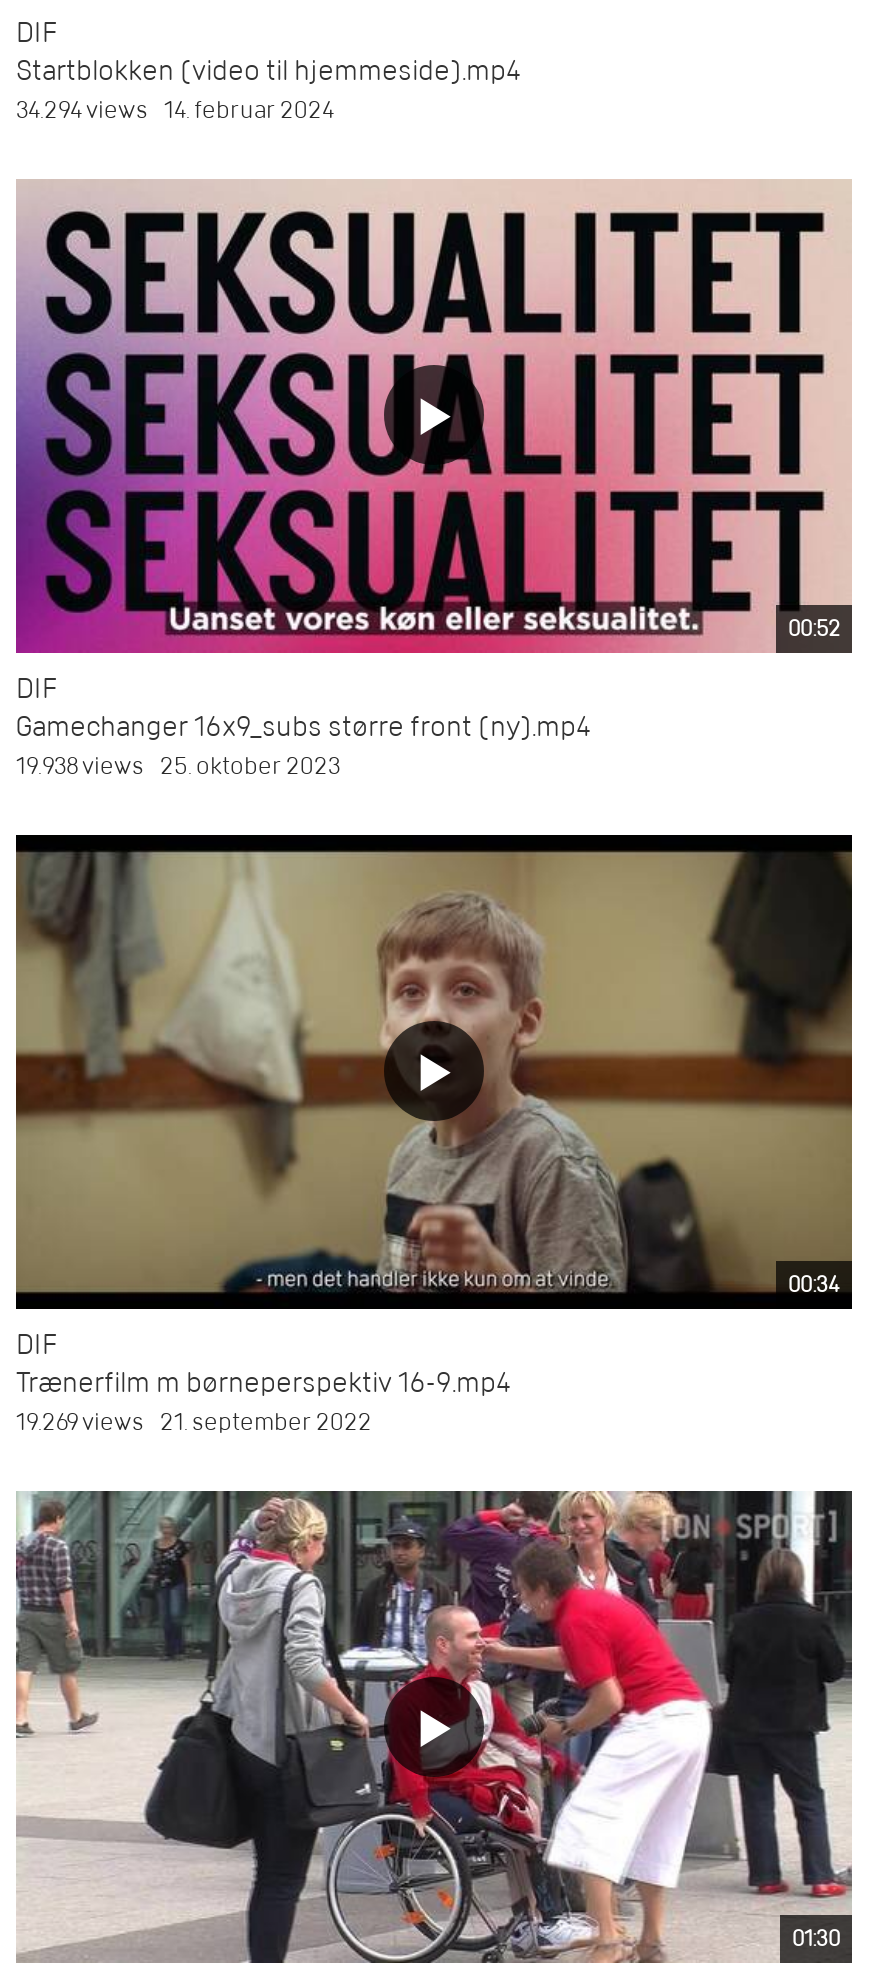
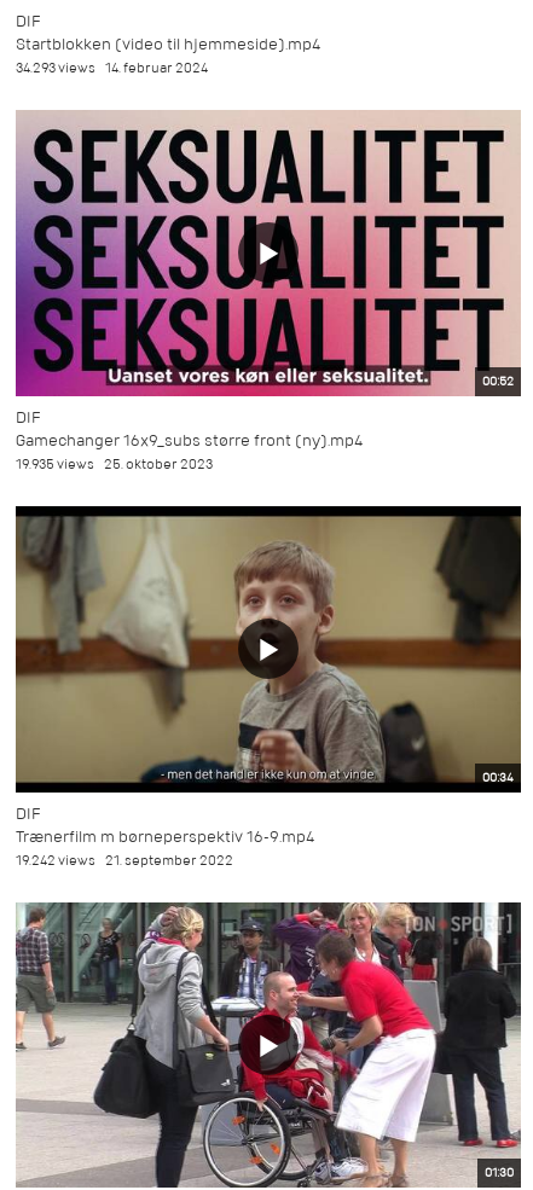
[16,93,334,127] 34.294 views 14. februar 2024 -> [16,58,208,78] 34.293 views 14. februar 2024
[16,748,340,782] 19.938 views 25. oktober 2023 -> [16,454,213,474] 19.935 views 25. oktober 2023
[16,1404,372,1438] 19.269 views 21. september 2022 -> [16,850,233,871] 19.242 views 21. september 2022

